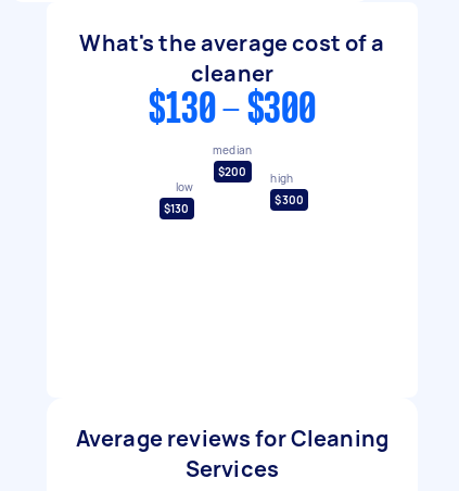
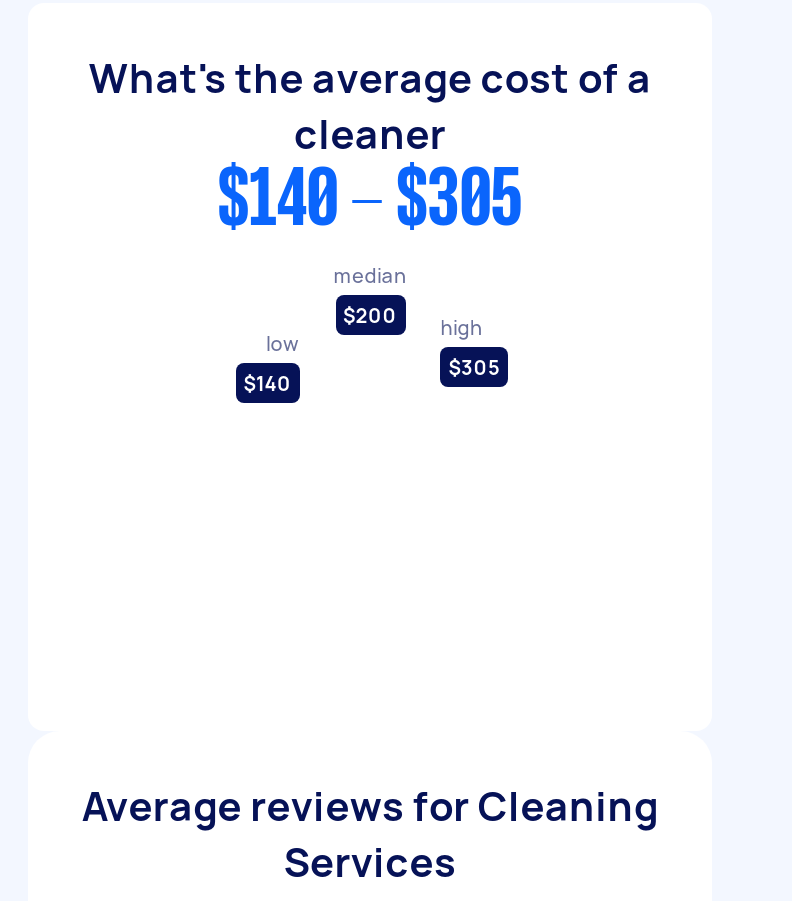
[149,91,315,130] $130 - $300 -> [218,167,522,239] $140 - $305
[275,193,304,208] $300 -> [449,354,501,382] $305
[164,201,190,216] $130 -> [243,369,291,397] $140

